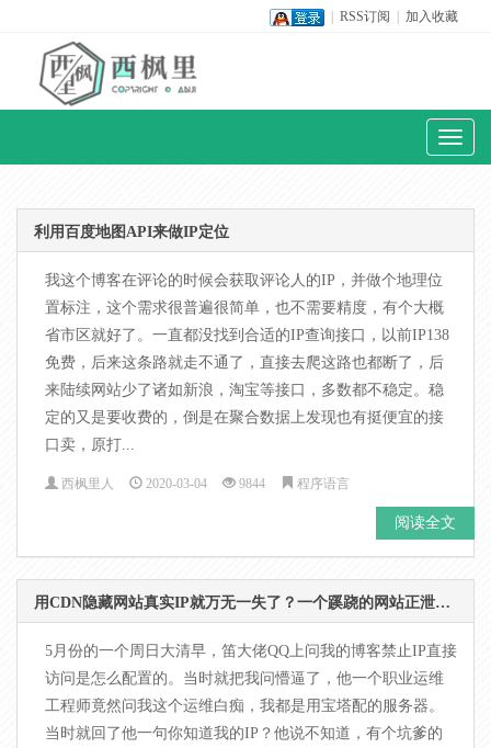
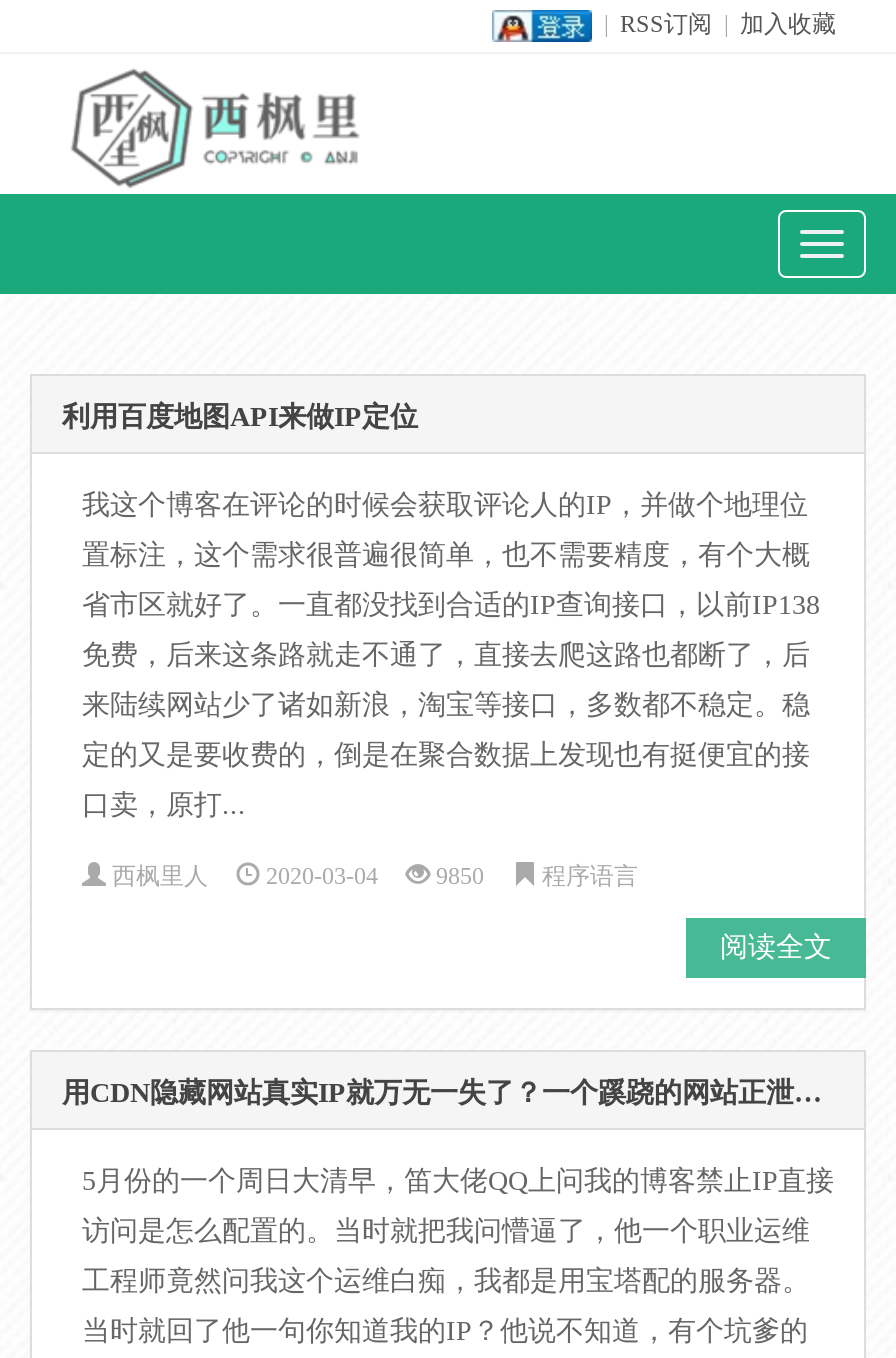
[58,476,350,491] 西枫里人 2020-03-04 9844 程序语言 -> [106,862,638,890] 西枫里人 2020-03-04 9850 程序语言

